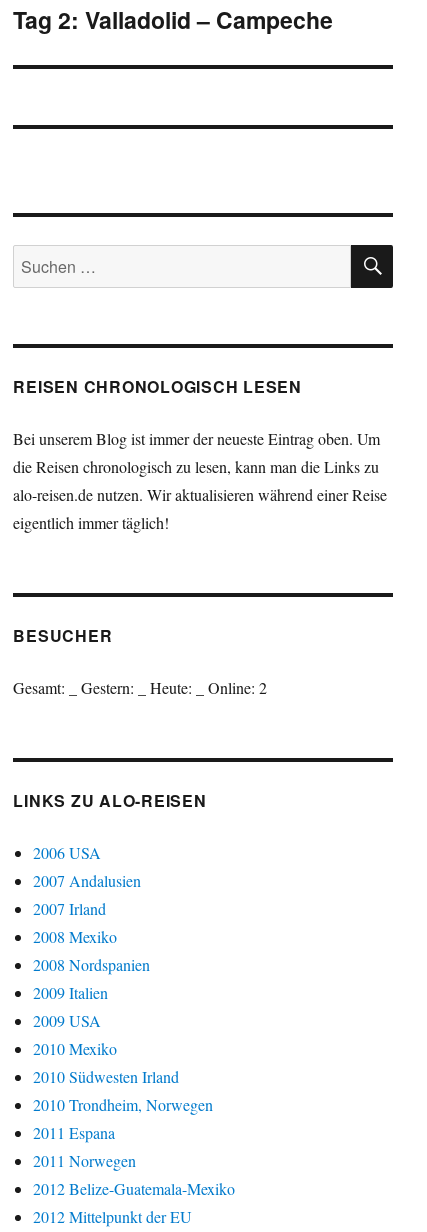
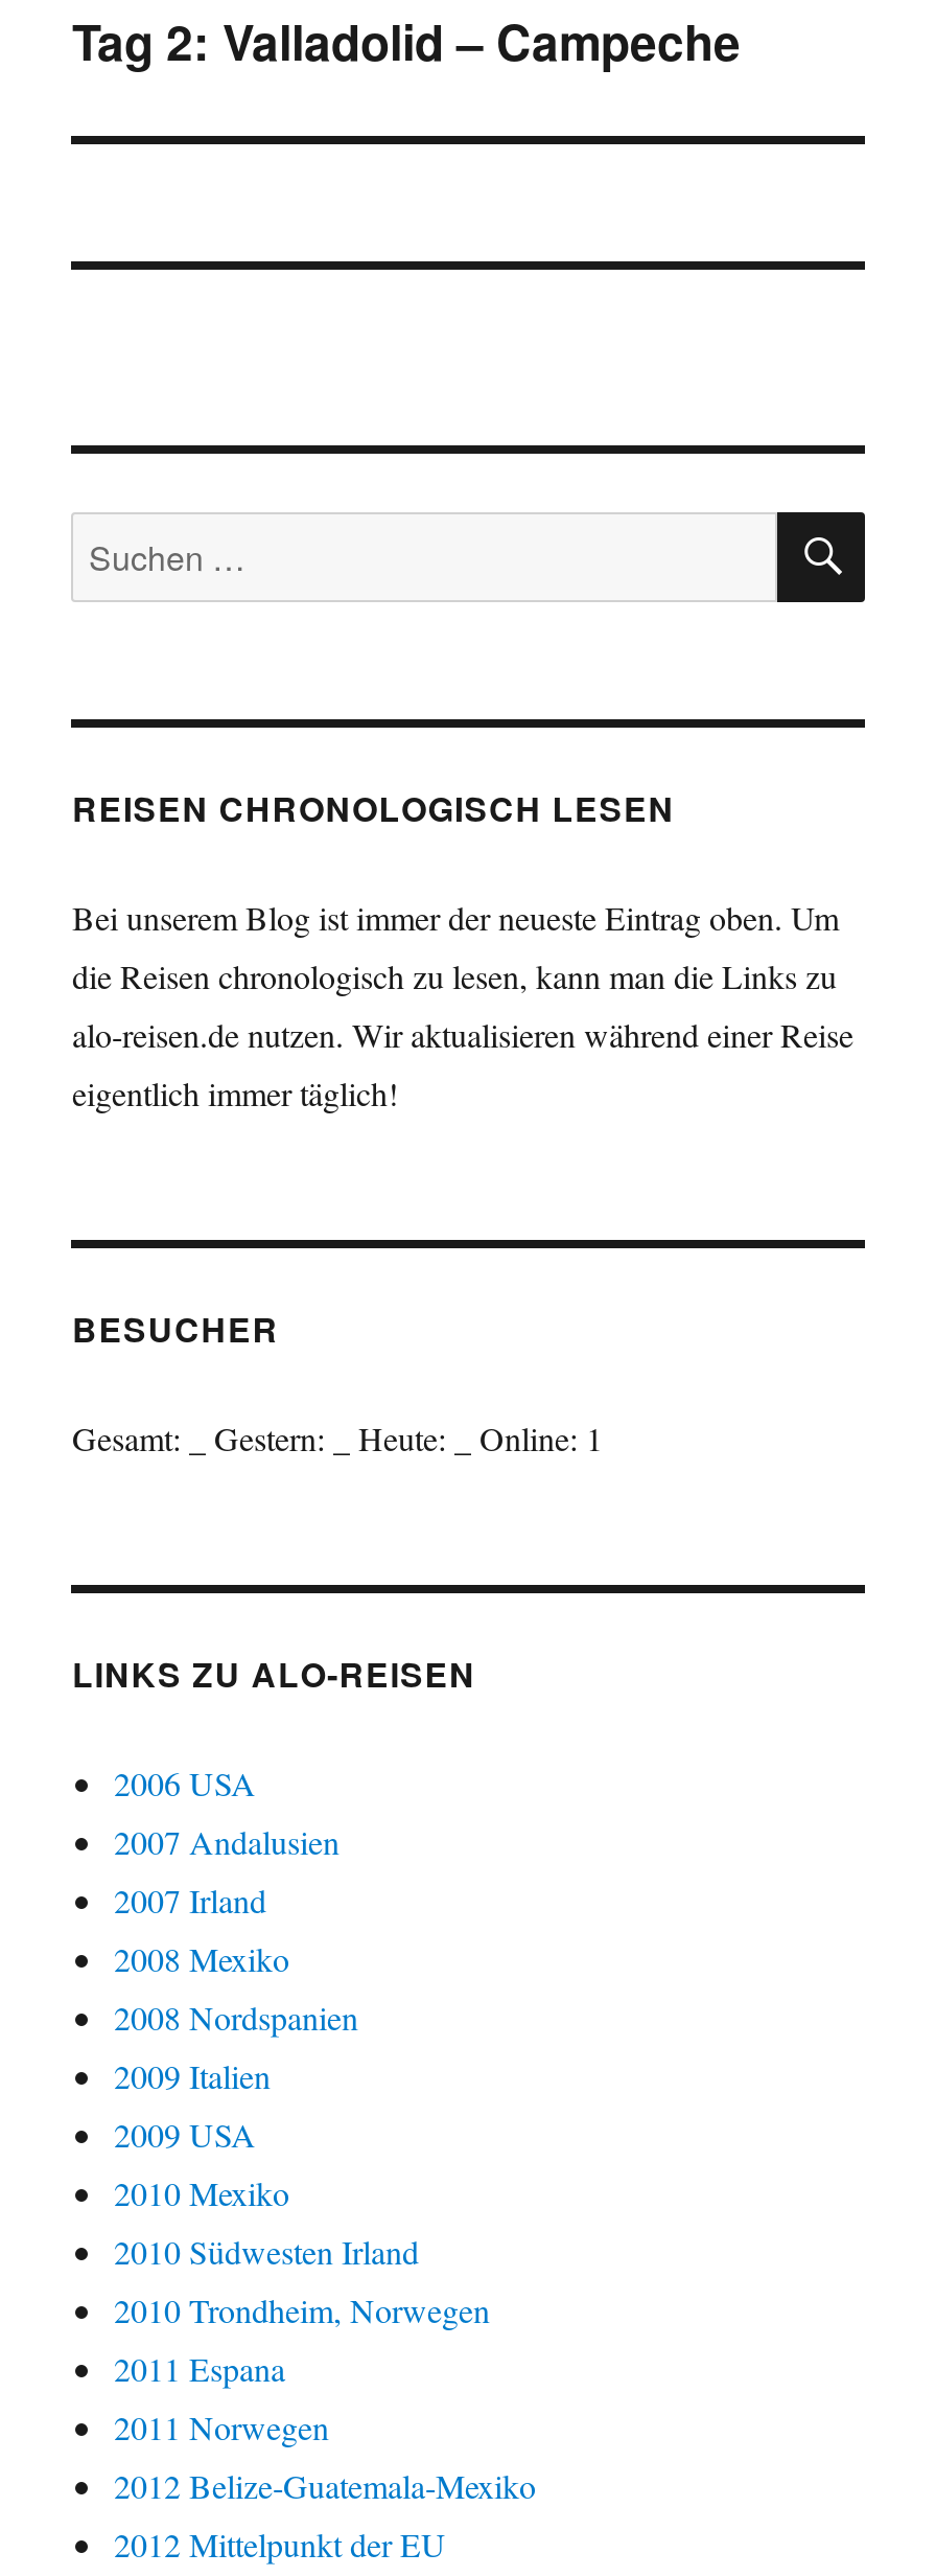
[13,677,267,698] Gesamt: _ Gestern: _ Heute: _ Online: 2 -> [72,1415,603,1459] Gesamt: _ Gestern: _ Heute: _ Online: 1

